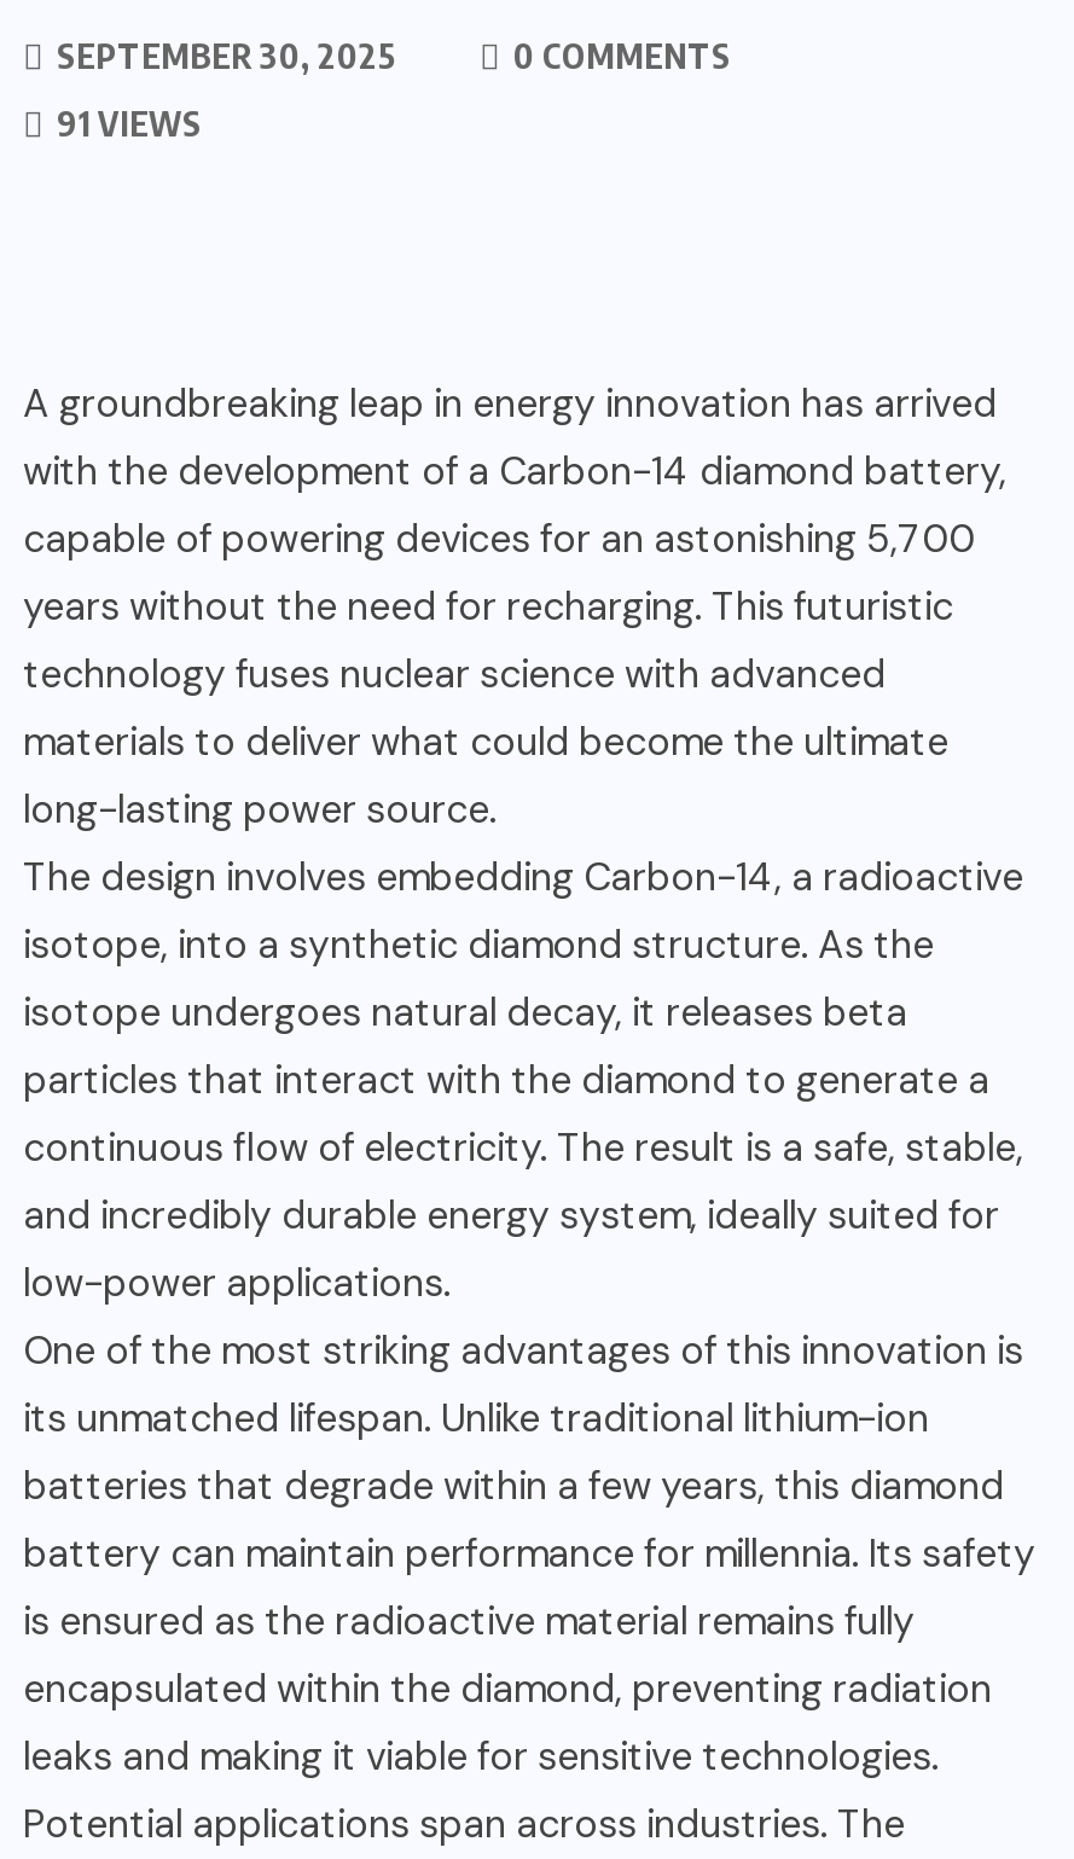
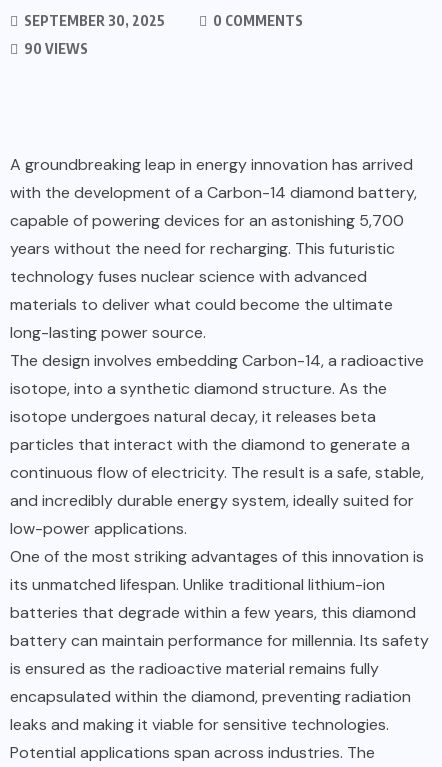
[50,103,202,144] 91 VIEWS -> [21,40,88,57] 90 VIEWS

